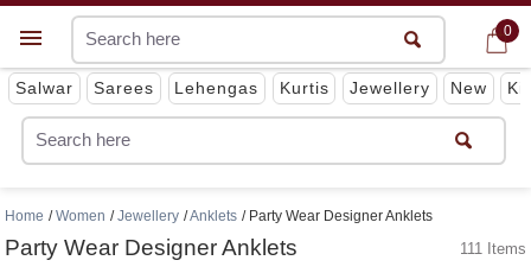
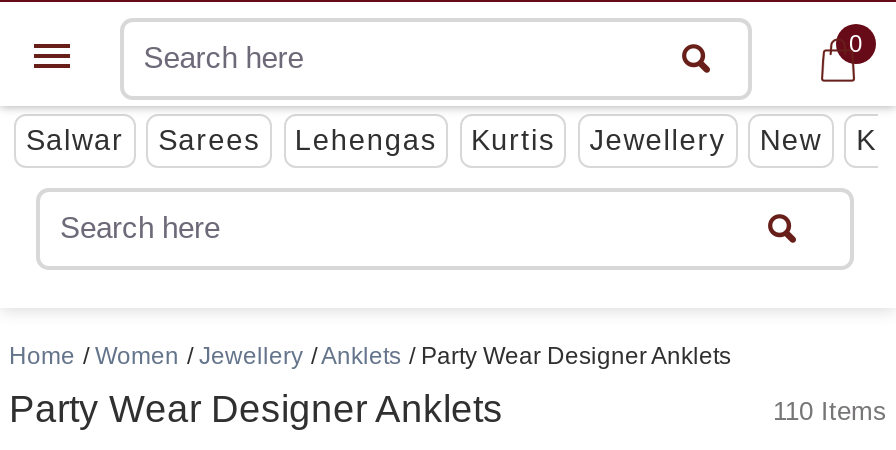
[459,240,526,258] 111 Items -> [773,396,887,426] 110 Items

